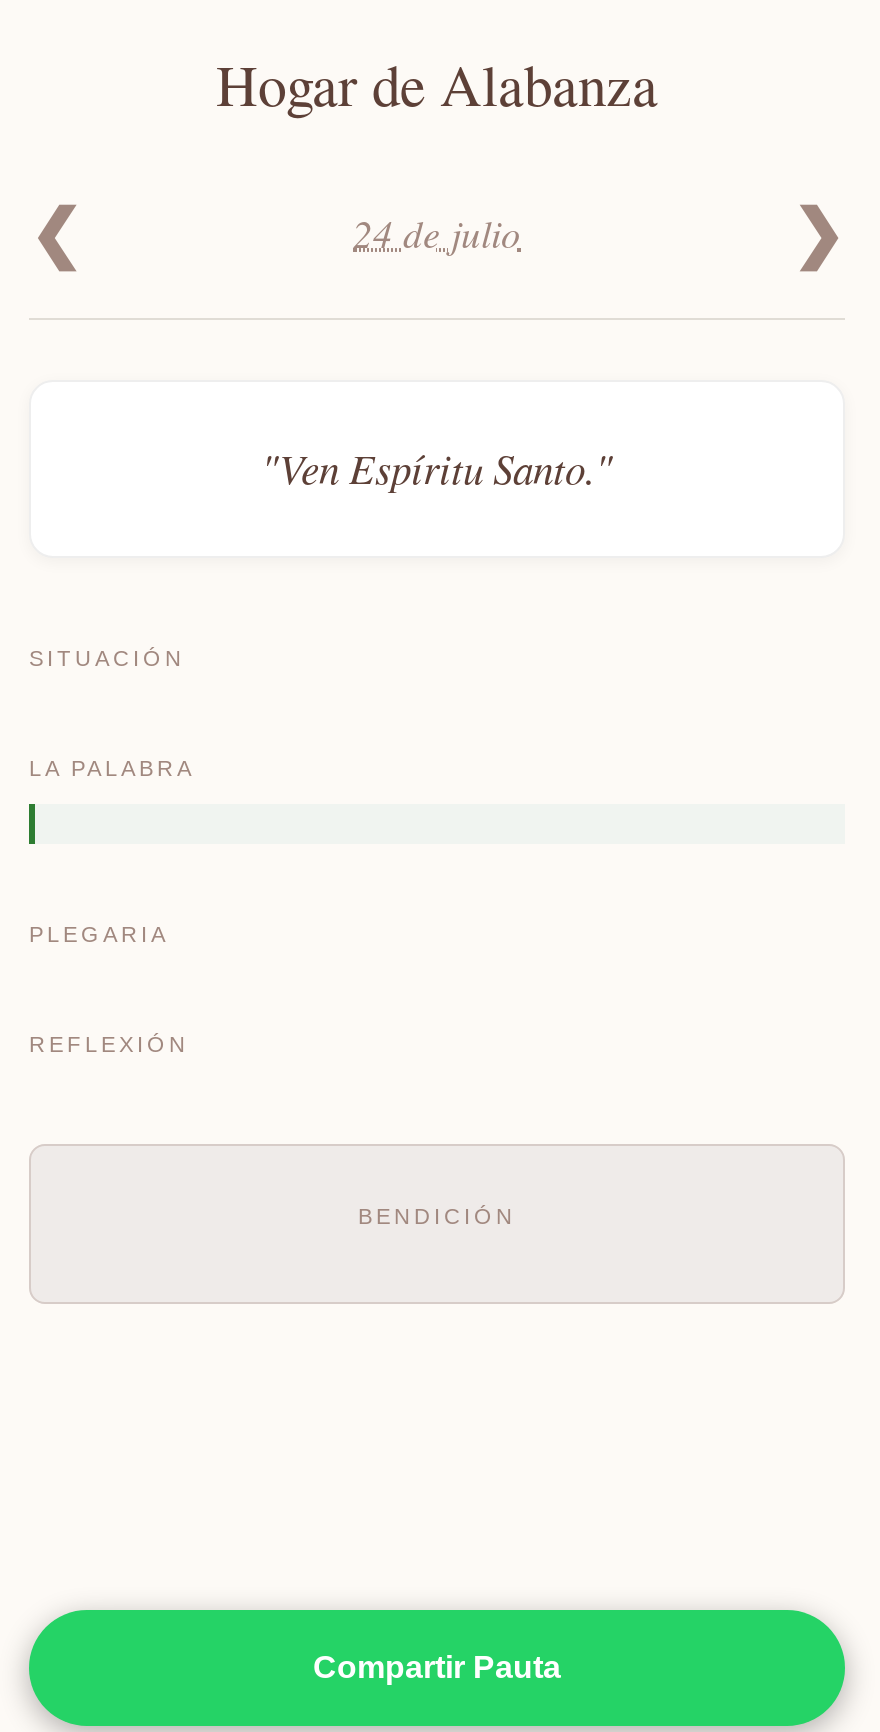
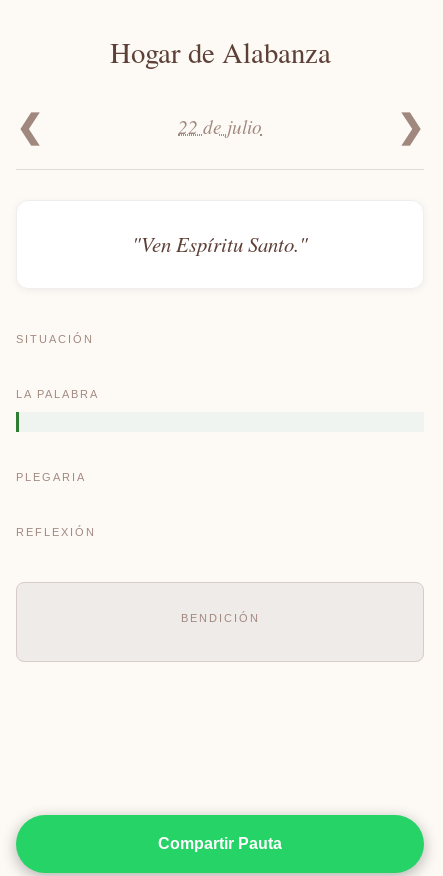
[353,206,521,258] 24 de julio -> [178,113,262,139] 22 de julio

